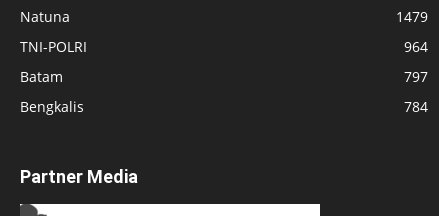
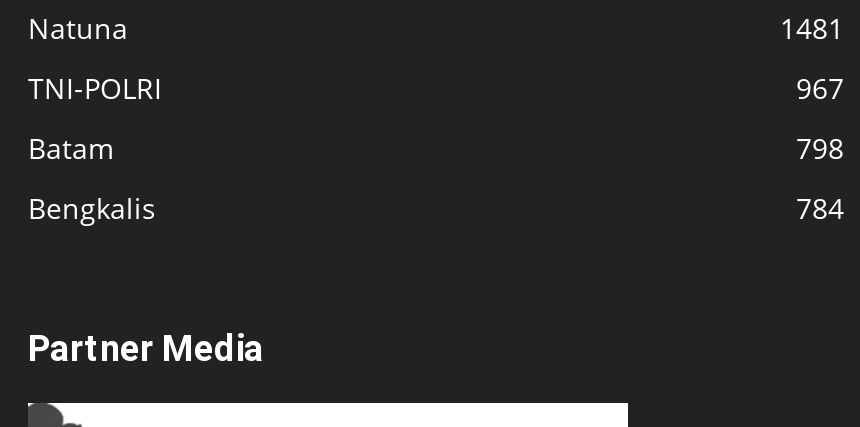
[396,7,428,26] 1479 -> [780,9,844,47] 1481
[404,37,428,56] 964 -> [796,69,844,107] 967
[404,67,428,86] 797 -> [796,129,844,167] 798

